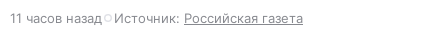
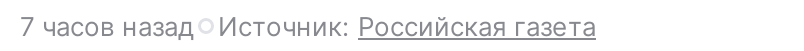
[10,10,303,26] 11 часов назад Источник: Российская газета -> [20,10,596,42] 7 часов назад Источник: Российская газета

